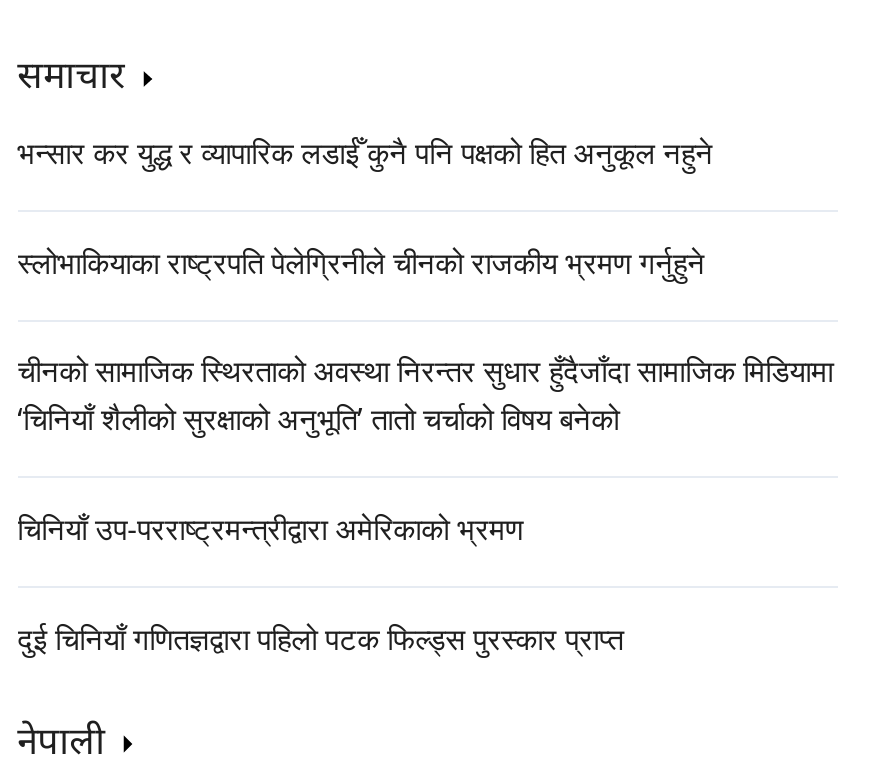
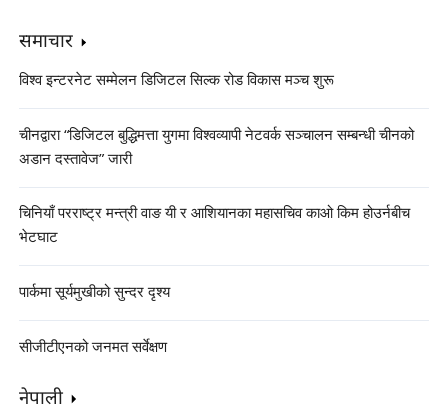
[17,134,713,176] भन्सार कर युद्ध र व्यापारिक लडाईँ कुनै पनि पक्षको हित अनुकूल नहुने -> [19,70,334,91] विश्व इन्टरनेट सम्मेलन डिजिटल सिल्क रोड विकास मञ्च शुरू
[17,243,705,285] स्लोभाकियाका राष्ट्रपति पेलेग्रिनीले चीनको राजकीय भ्रमण गर्नुहुने -> [19,125,414,170] चीनद्वारा “डिजिटल बुद्धिमत्ता युगमा विश्वव्यापी नेटवर्क सञ्चालन सम्बन्धी चीनको | अडान दस्तावेज” जारी
[17,353,833,443] चीनको सामाजिक स्थिरताको अवस्था निरन्तर सुधार हुँदैजाँदा सामाजिक मिडियामा | ‘चिनियाँ शैलीको सुरक्षाको अनुभूति’ तातो चर्चाको विषय बनेको -> [19,203,410,248] चिनियाँ परराष्ट्र मन्त्री वाङ यी र आशियानका महासचिव काओ किम होउर्नबीच | भेटघाट
[17,511,523,553] चिनियाँ उप-परराष्ट्रमन्त्रीद्वारा अमेरिकाको भ्रमण -> [19,282,170,303] पार्कमा सूर्यमुखीको सुन्दर दृश्य
[17,620,623,662] दुई चिनियाँ गणितज्ञद्वारा पहिलो पटक फिल्ड्स पुरस्कार प्राप्त -> [19,337,167,358] सीजीटीएनको जनमत सर्वेक्षण

